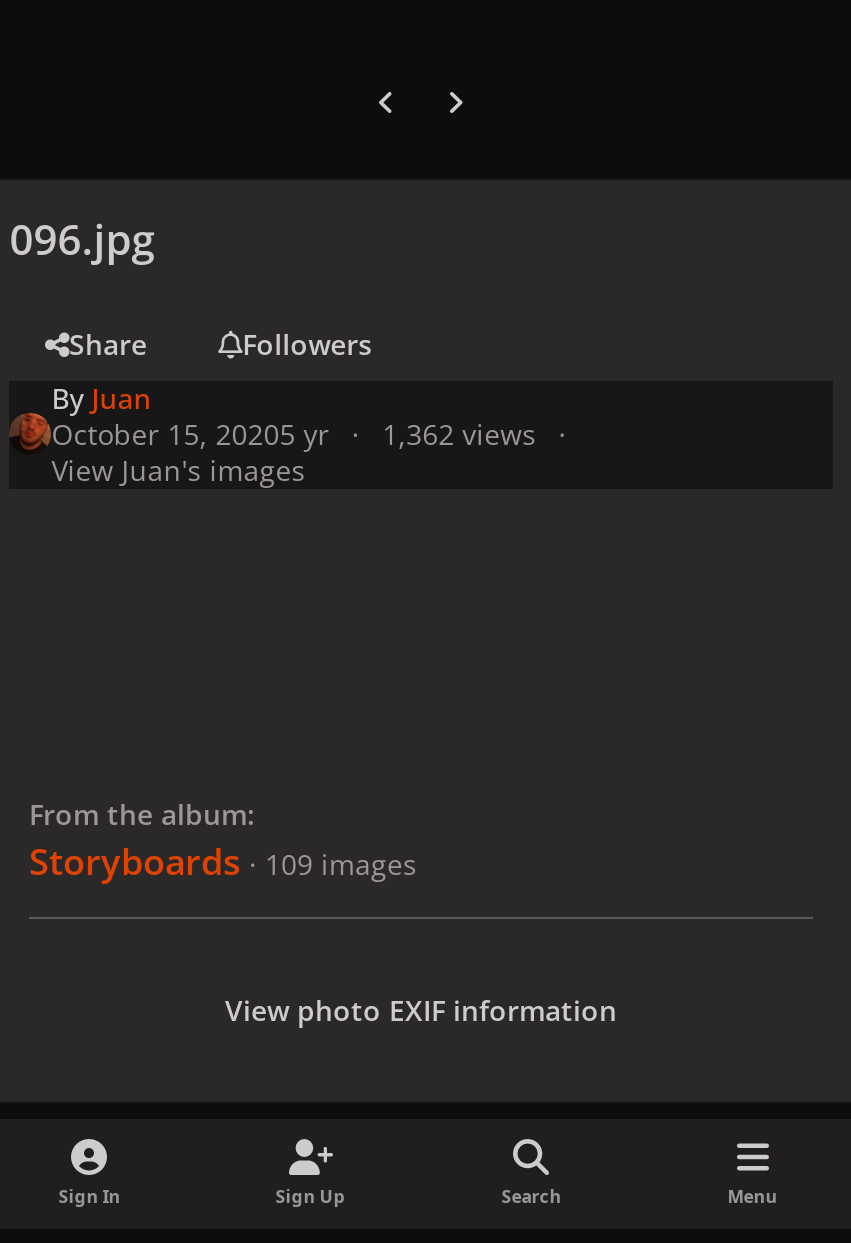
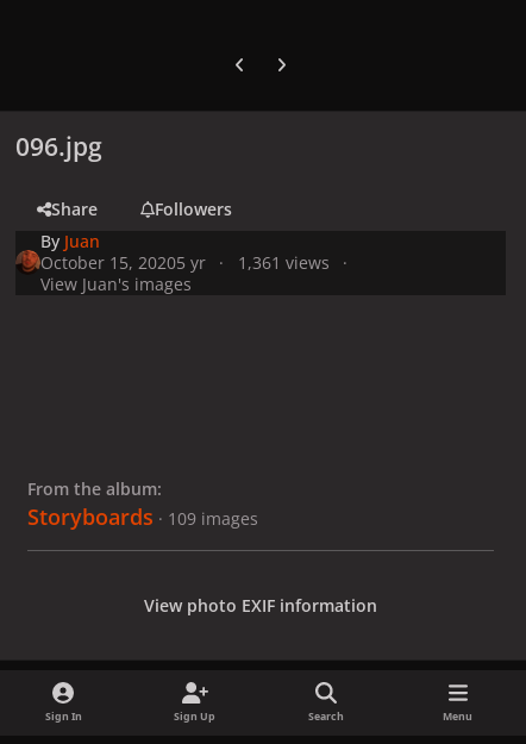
[51,414,536,452] October 15, 20205 yr 1,362 views -> [41,251,329,273] October 15, 20205 yr 1,361 views

